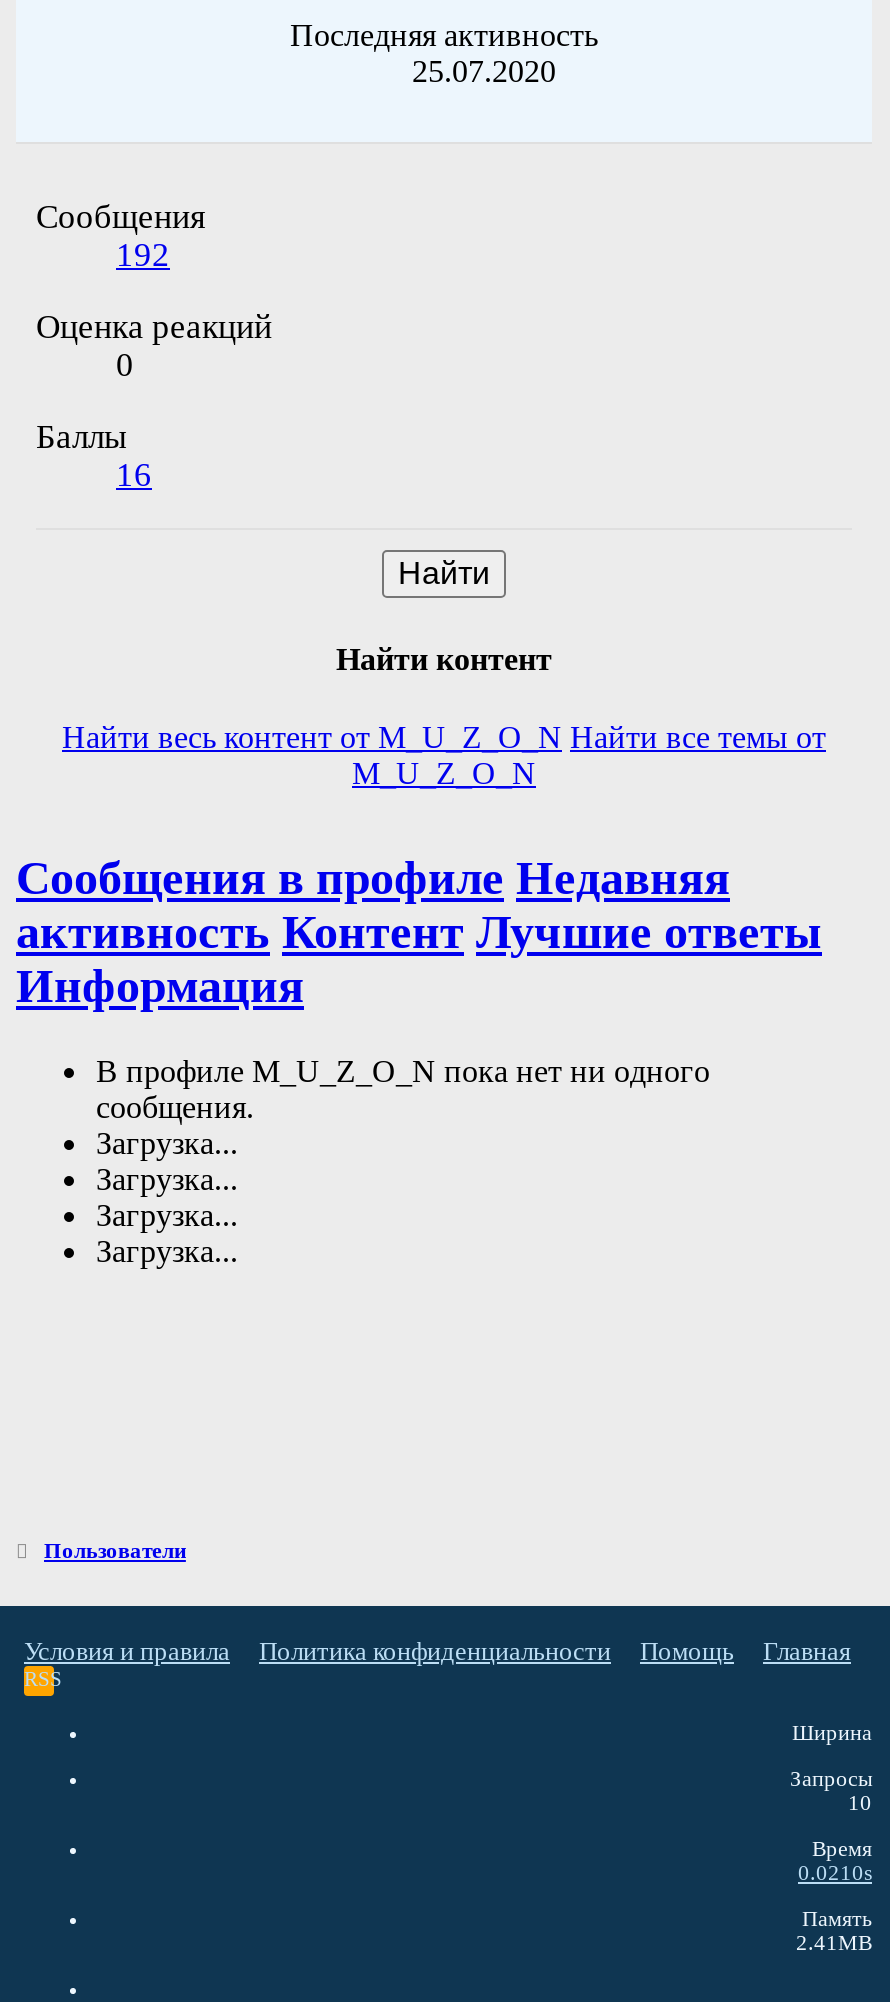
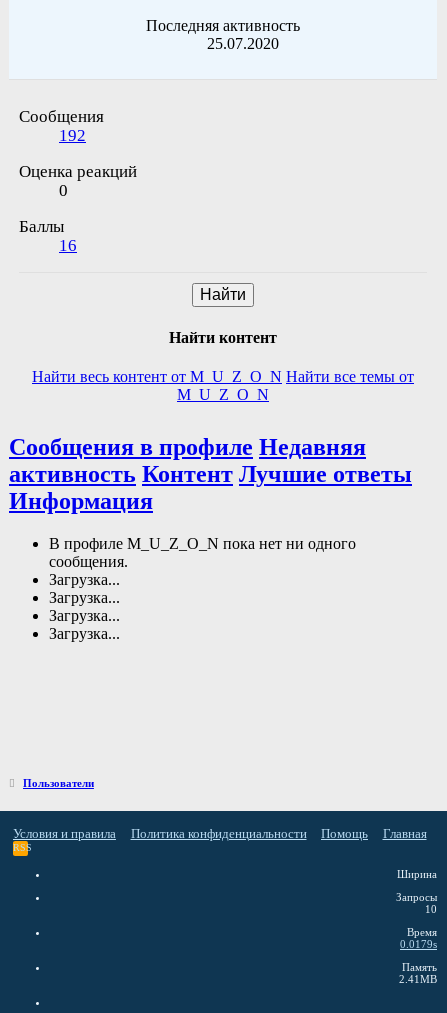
[798,1860,872,1884] 0.0210s -> [400,938,437,950] 0.0179s

